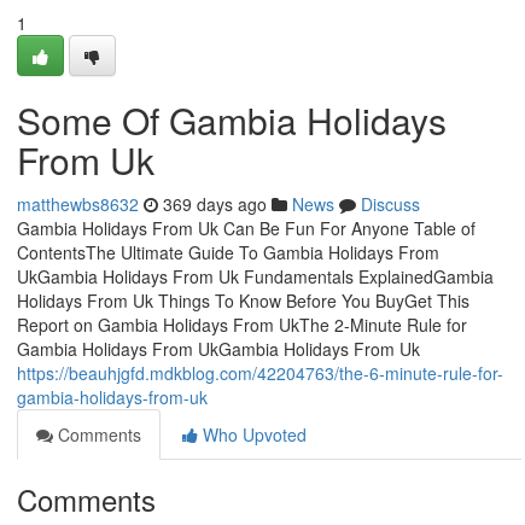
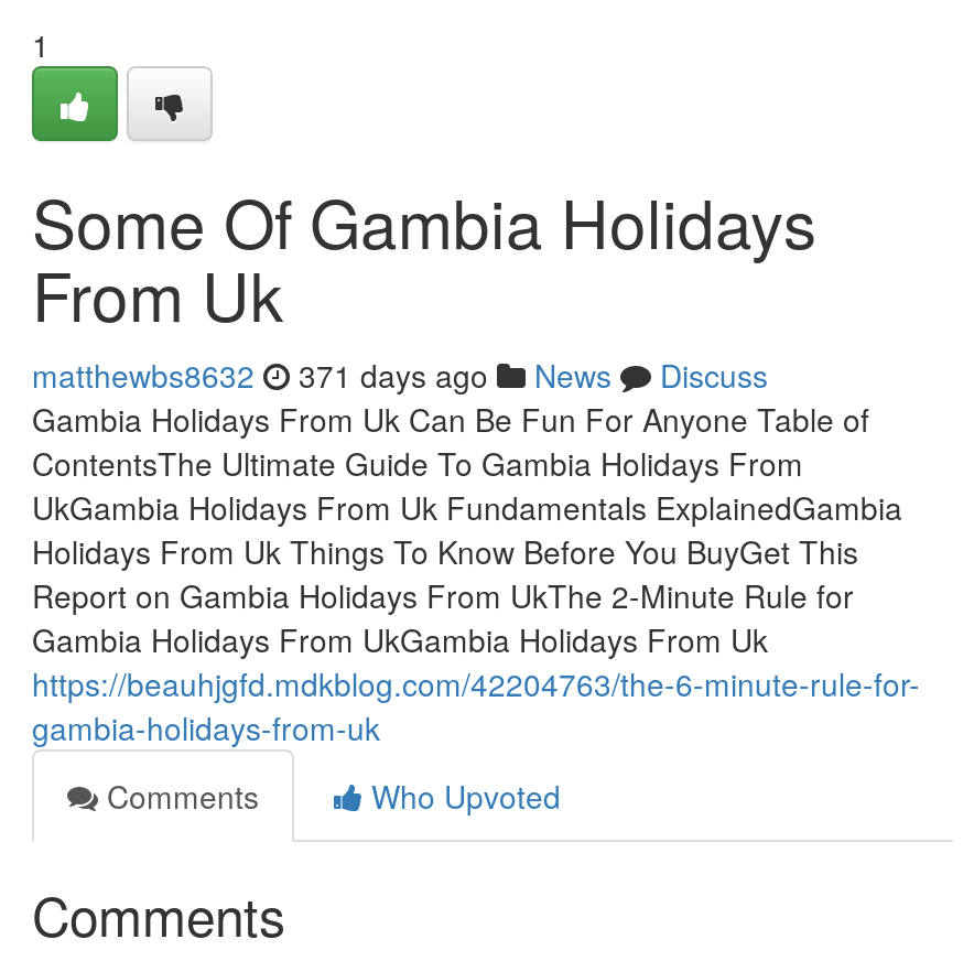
[17,192,420,216] matthewbs8632 369 days ago News Discuss -> [32,353,768,397] matthewbs8632 371 days ago News Discuss

